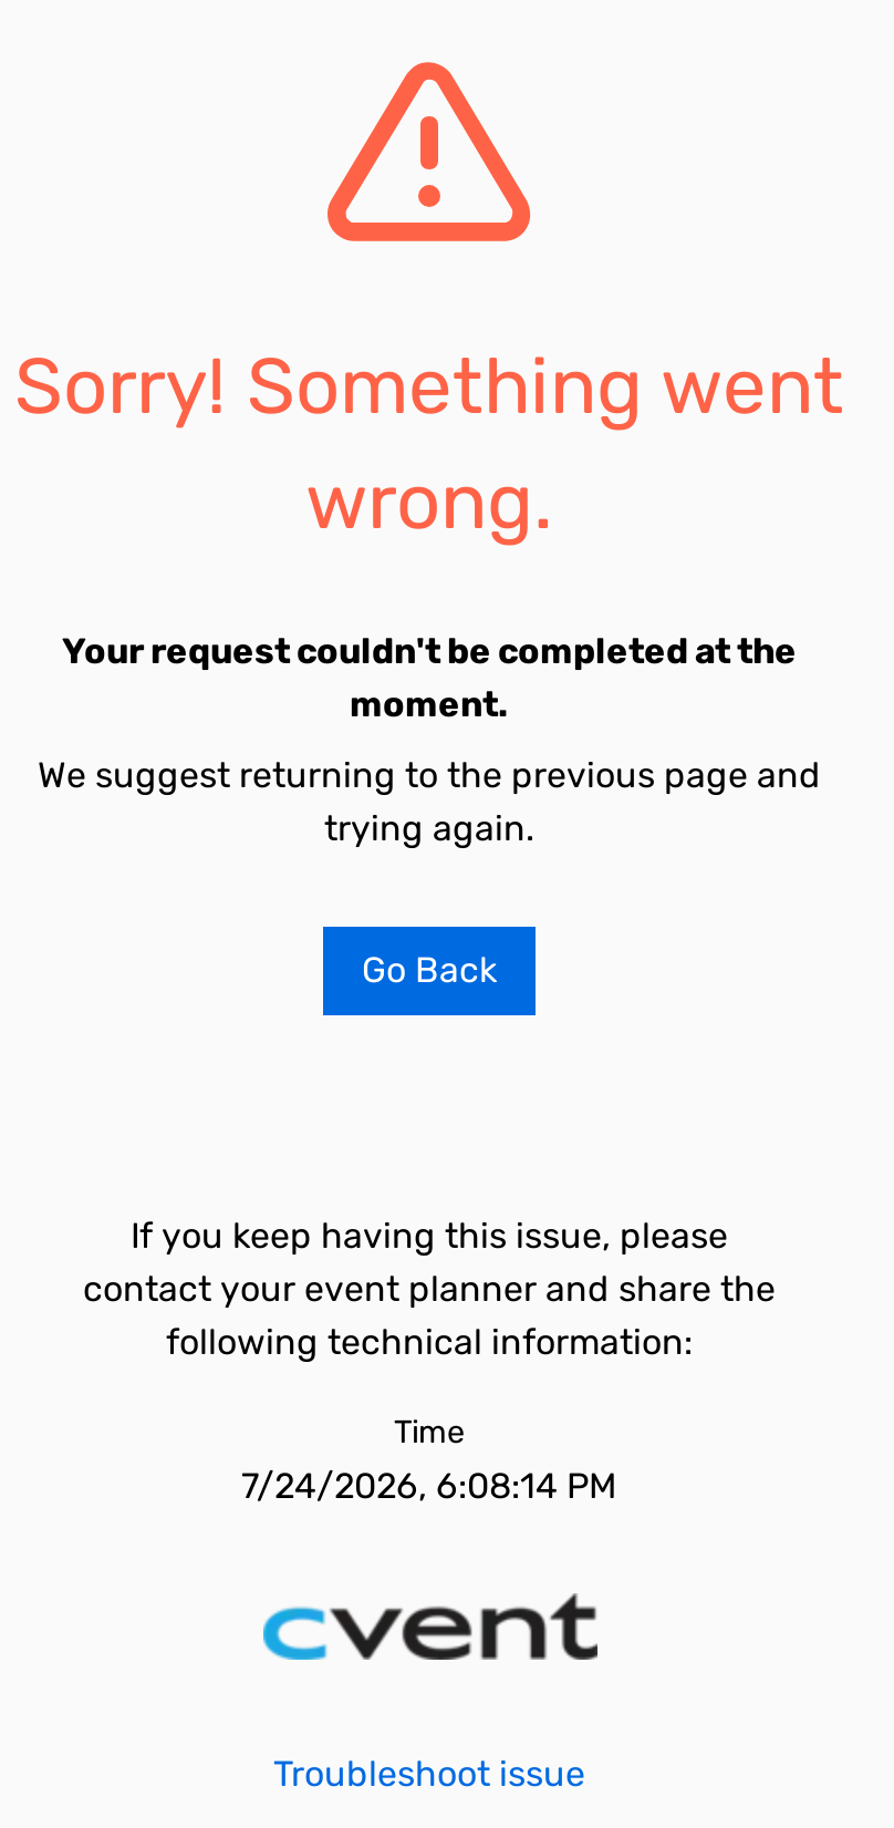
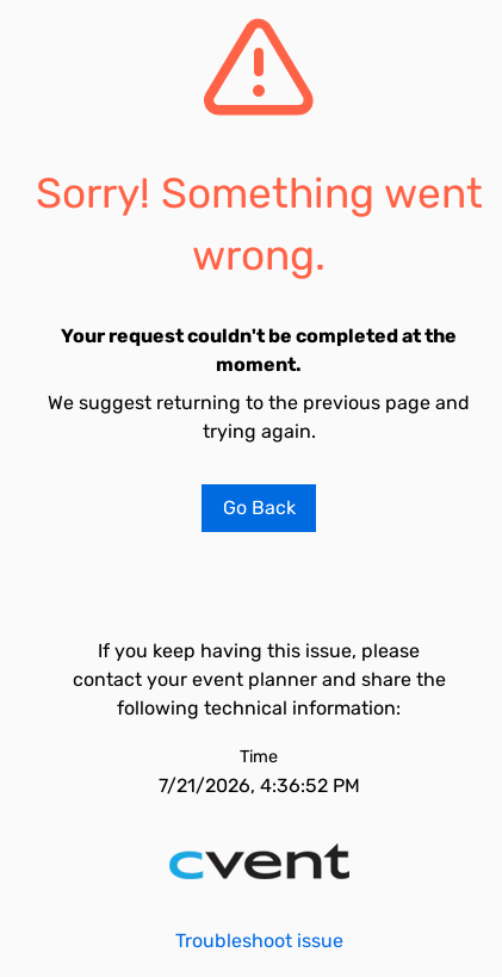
[241,1465,617,1507] 7/24/2026, 6:08:14 PM -> [158,774,360,797] 7/21/2026, 4:36:52 PM

